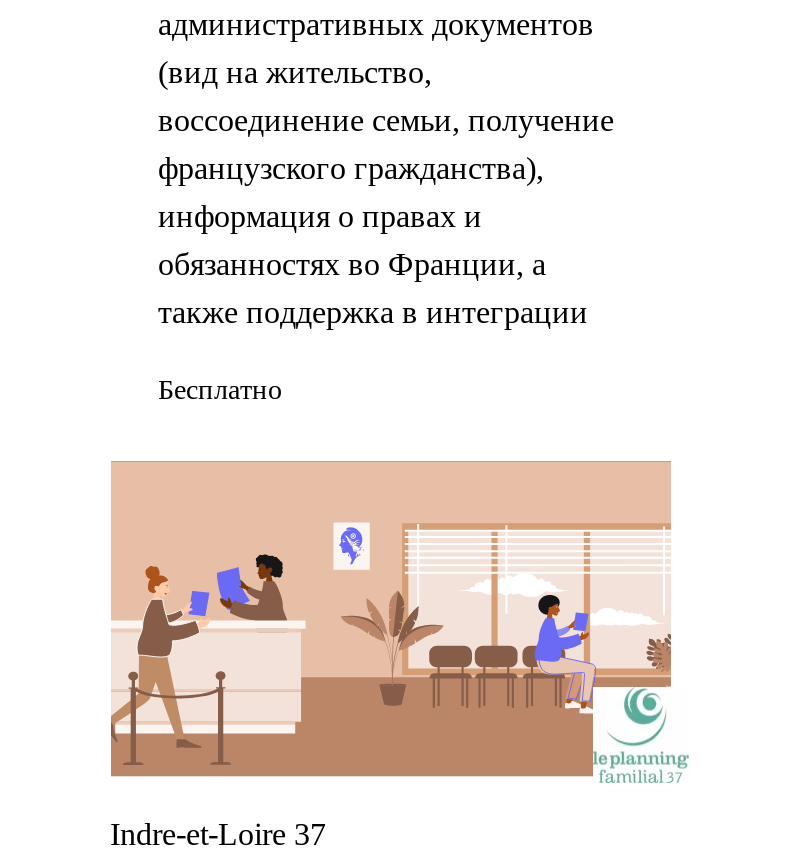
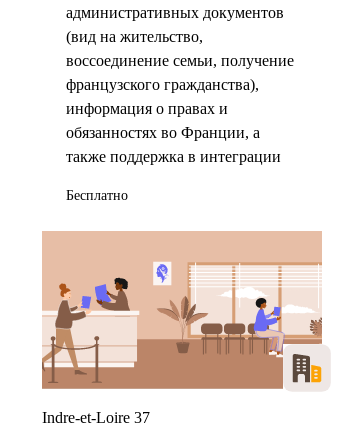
[593,686,689,784] [image] -> [279,344,330,391] [image]

